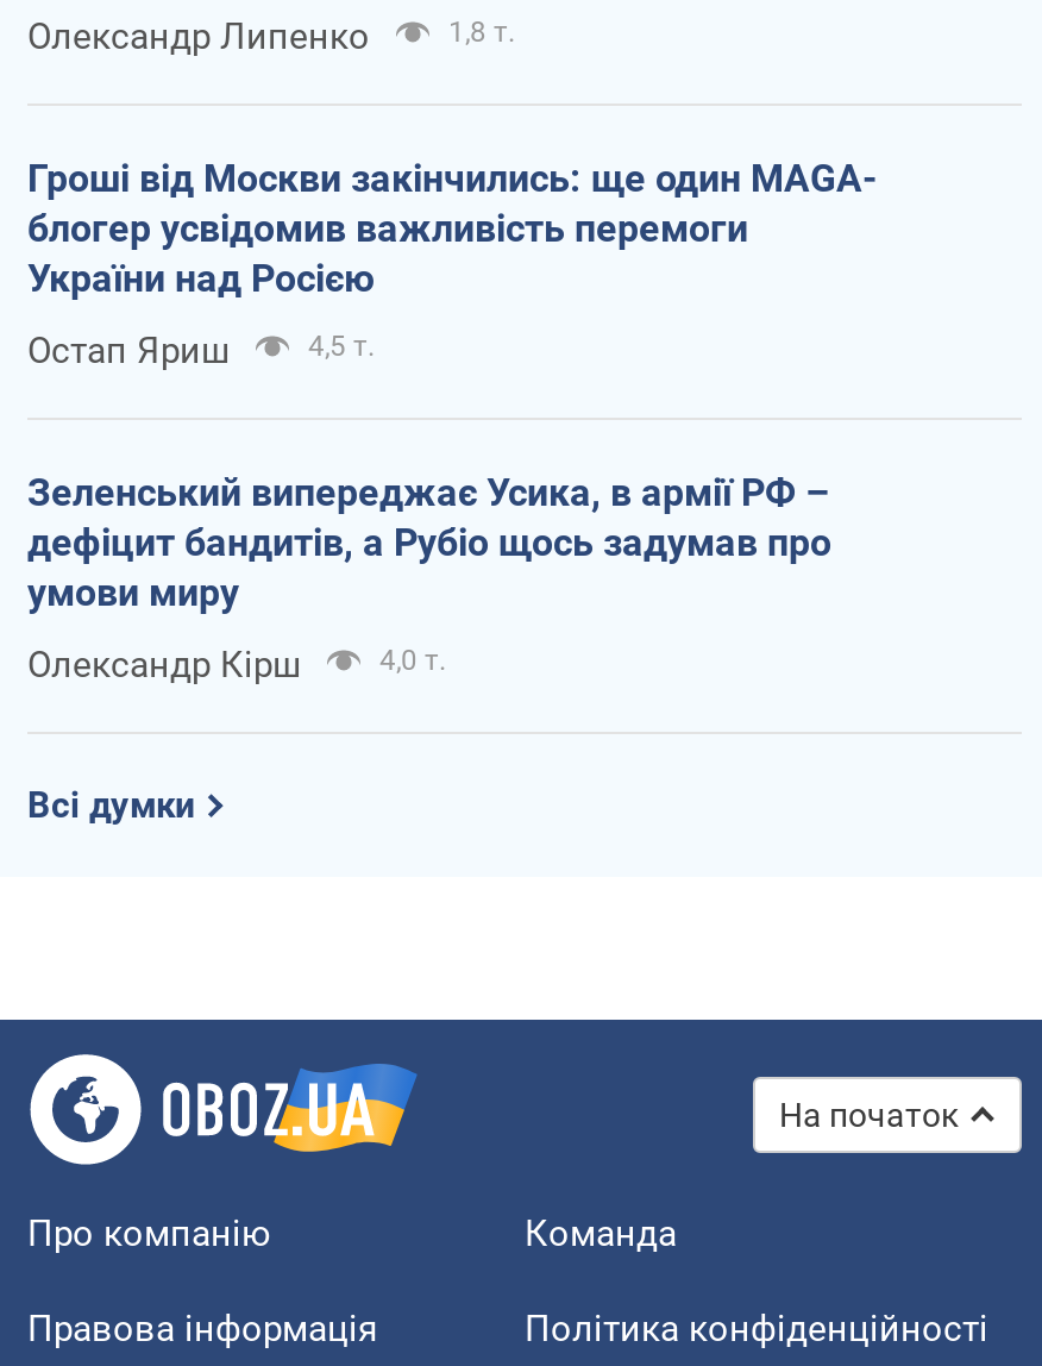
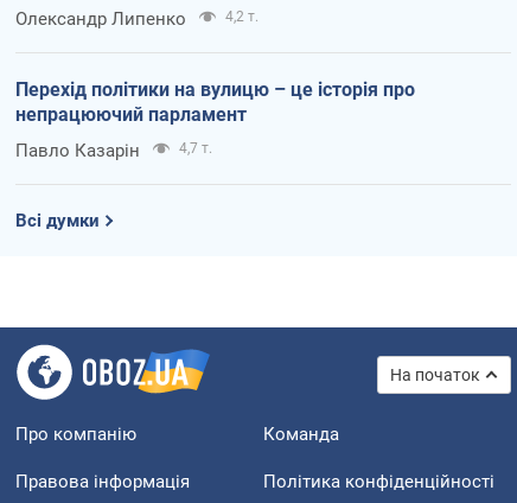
[27,15,877,686] 1,8 т. | Гроші від Москви закінчились: ще один MAGA- | блогер усвідомив важливість перемоги | України над Росією | Остап Яриш | 4,5 т. | Зеленський випереджає Усика, в армії РФ – | дефіцит бандитів, а Рубіо щось задумав про | умови миру | Олександр Кірш | 4,0 т. -> [15,8,415,161] 4,2 т. | Перехід політики на вулицю – це історія про | непрацюючий парламент | Павло Казарін | 4,7 т.

